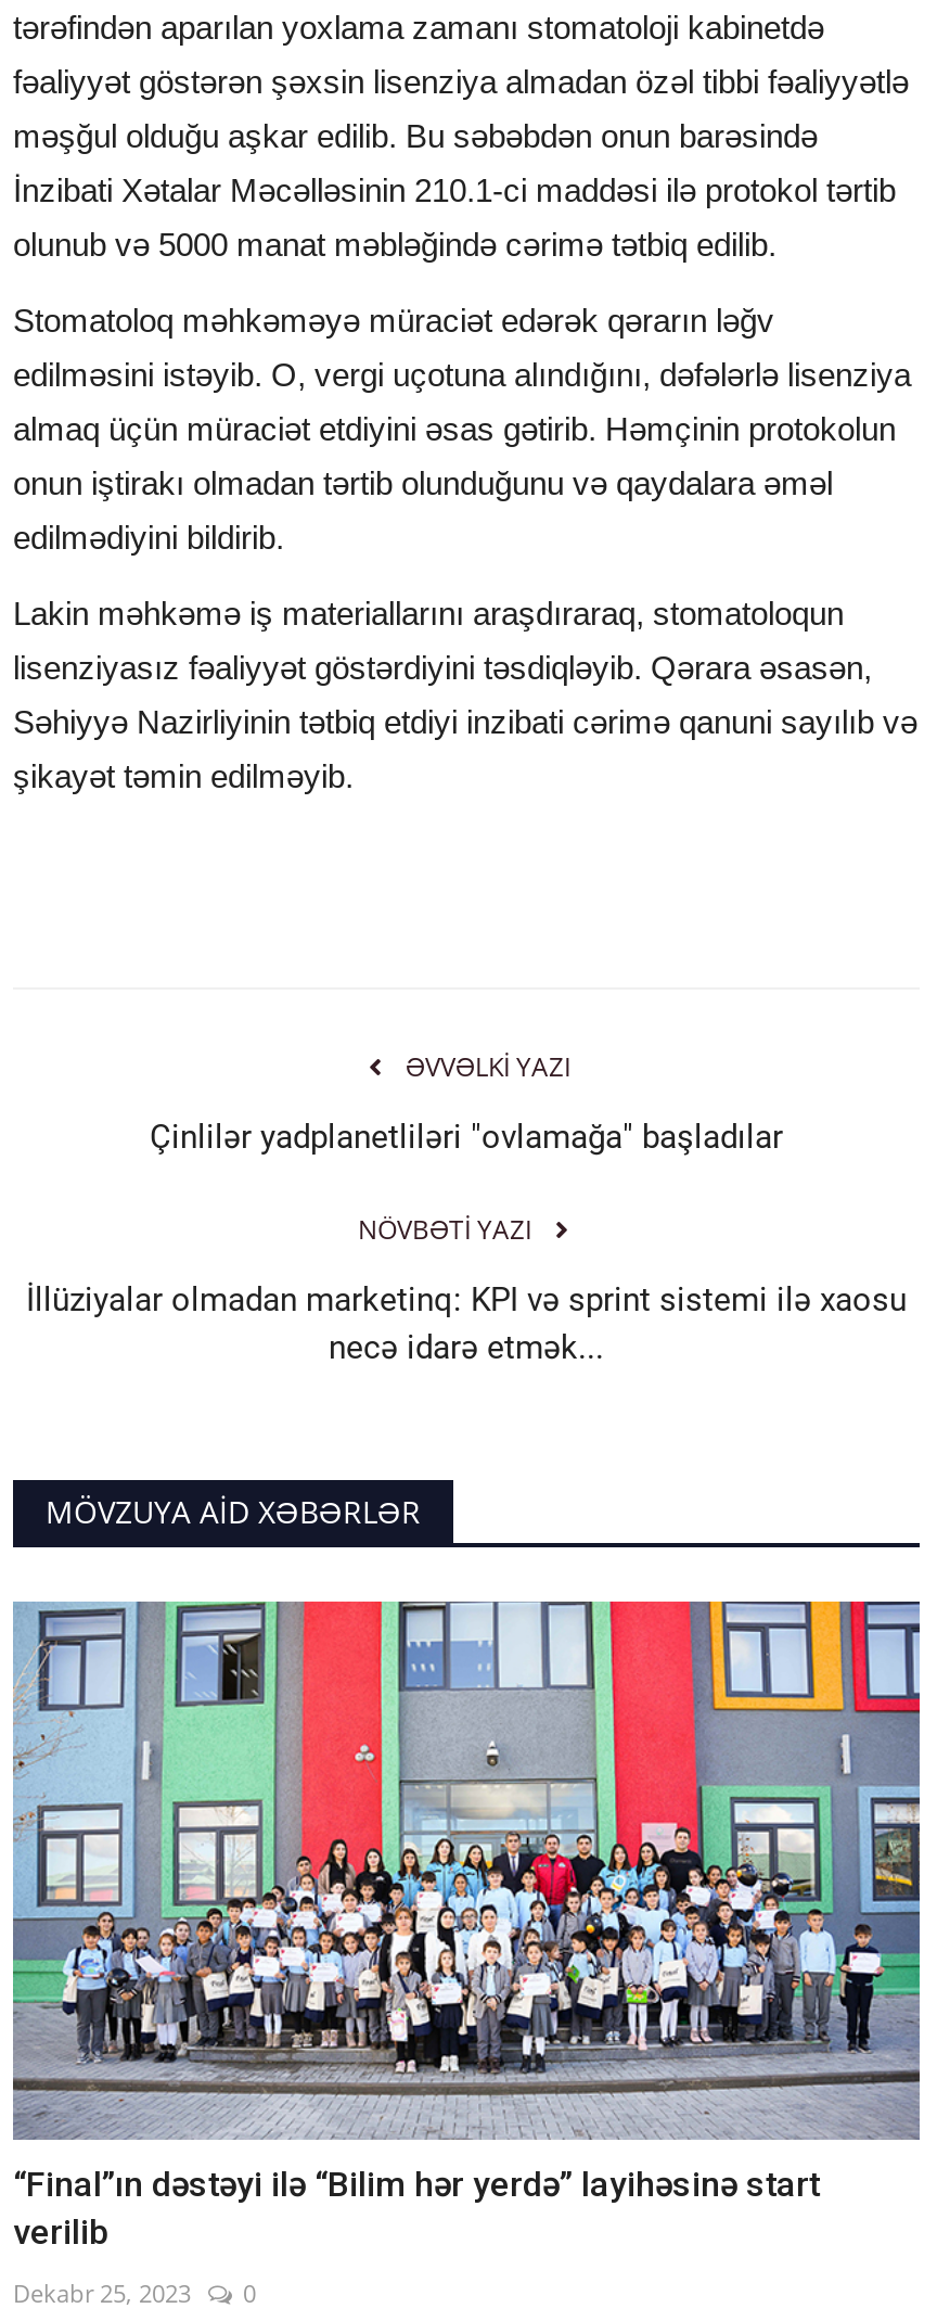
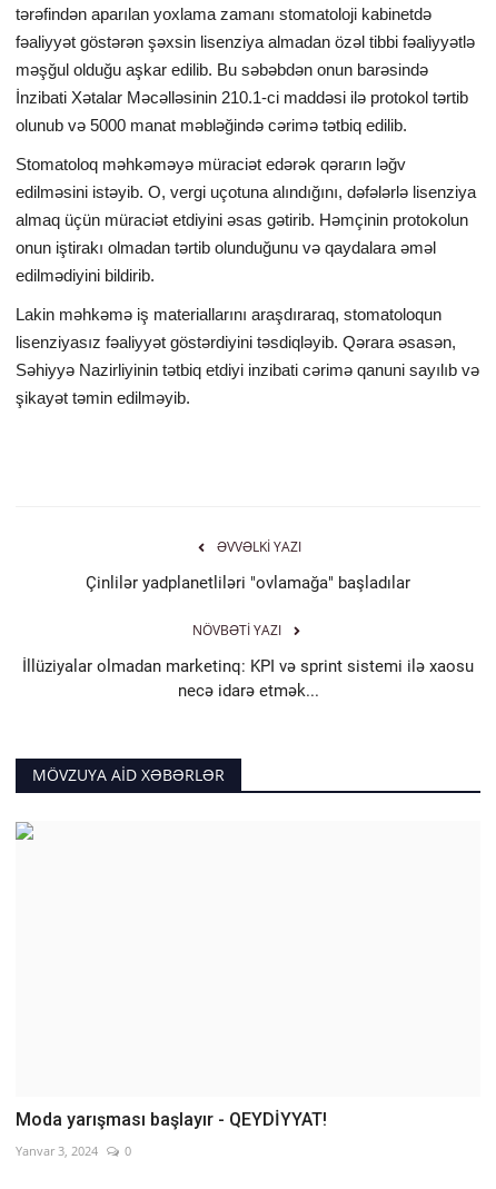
[11,1599,922,2142] [image] -> none
[13,2164,820,2253] “Final”ın dəstəyi ilə “Bilim hər yerdə” layihəsinə start | verilib -> [16,1109,327,1130] Moda yarışması başlayır - QEYDİYYAT!
[13,2277,256,2310] Dekabr 25, 2023 0 -> [16,1143,131,1159] Yanvar 3, 2024 0

